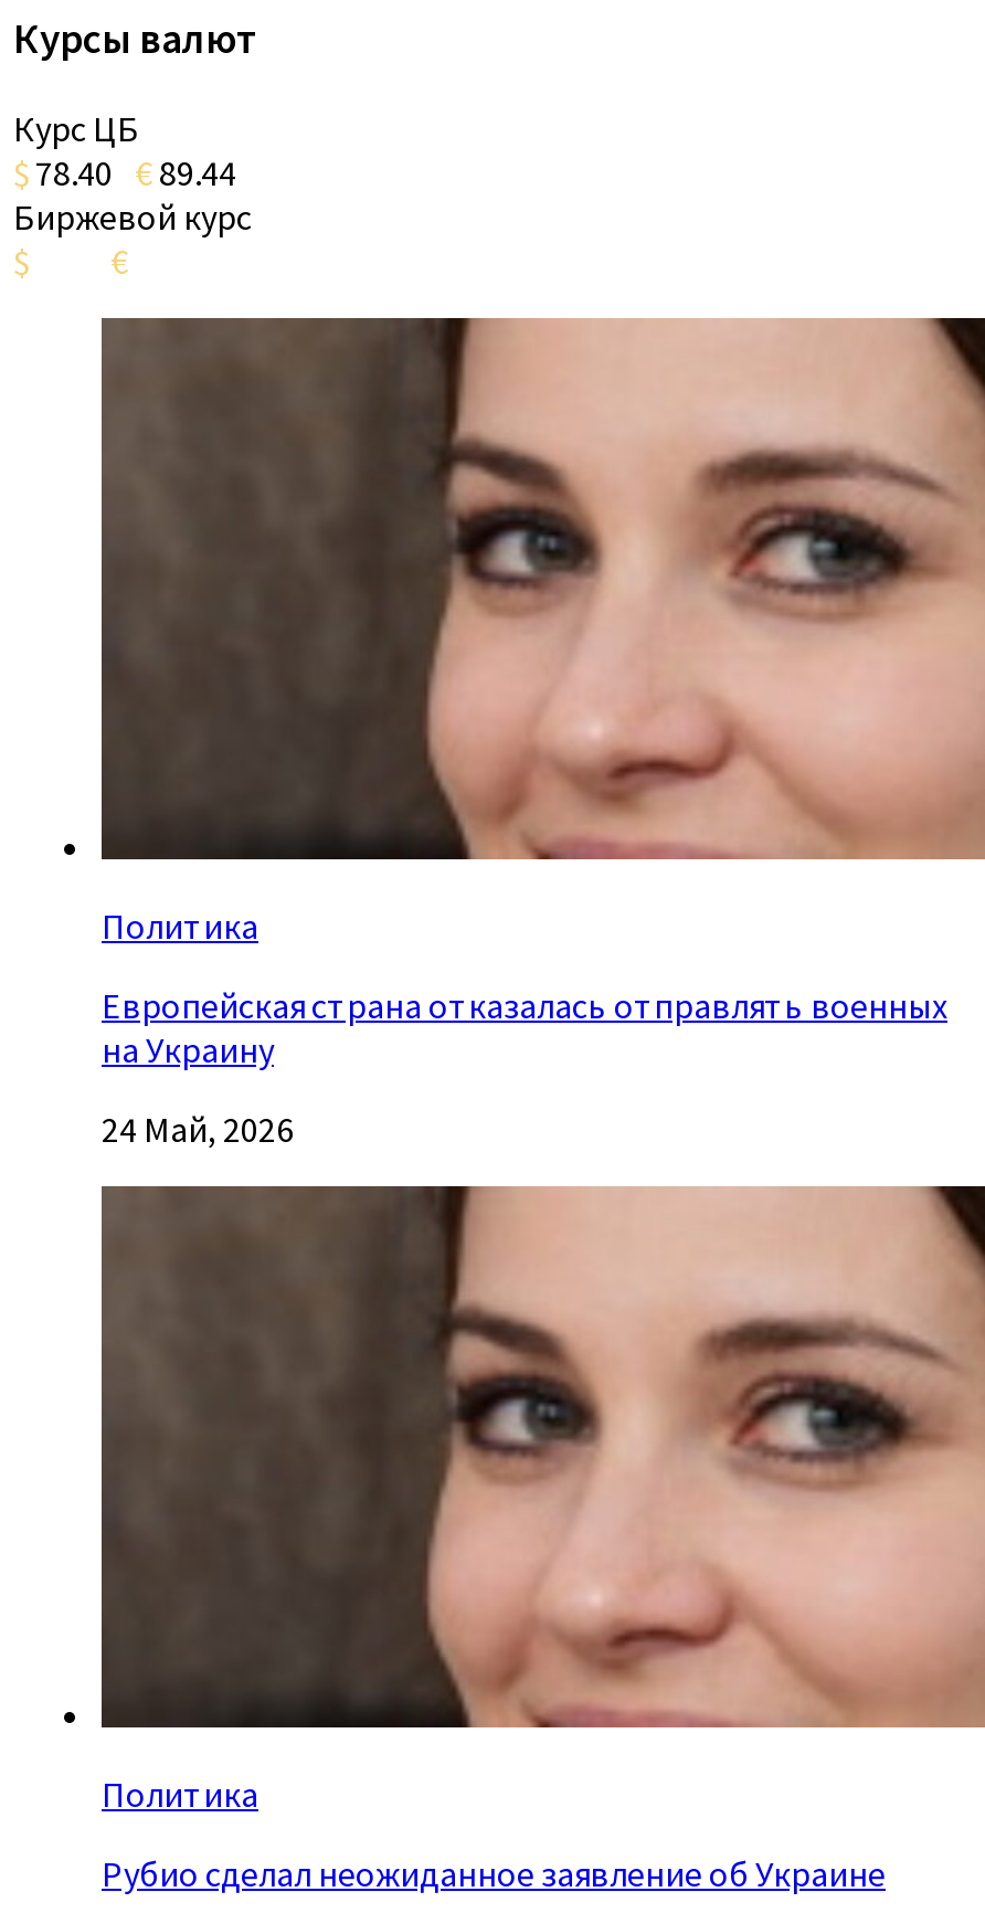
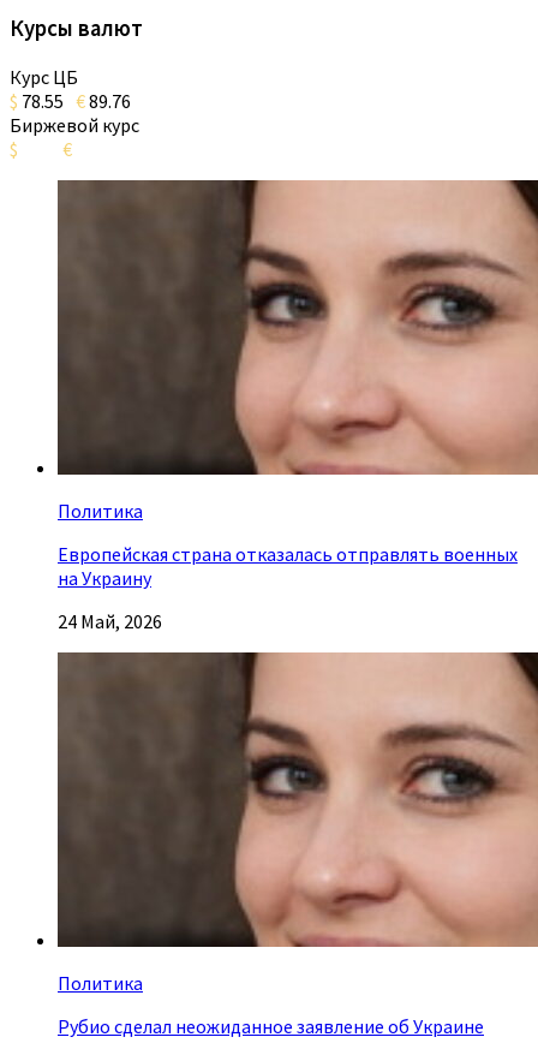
[13,150,236,194] $ 78.40 € 89.44 -> [10,89,131,113] $ 78.55 € 89.76

